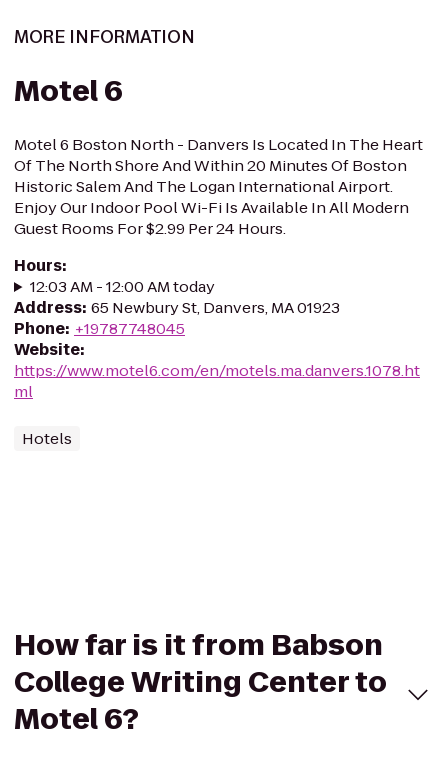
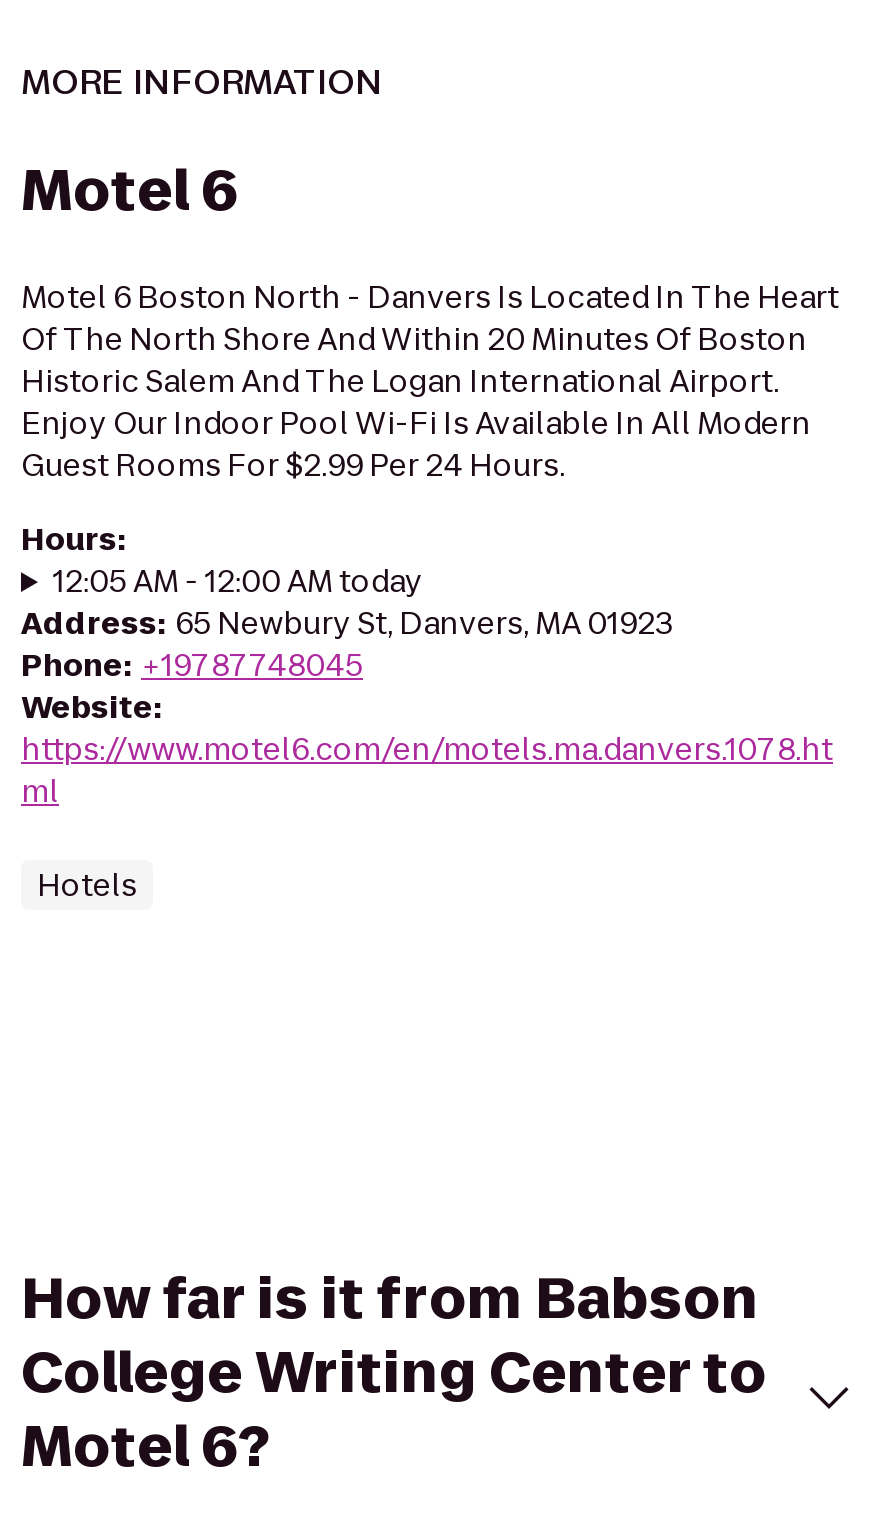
[30,276,215,297] 12:03 AM - 12:00 AM today -> [53,560,423,602] 12:05 AM - 12:00 AM today

